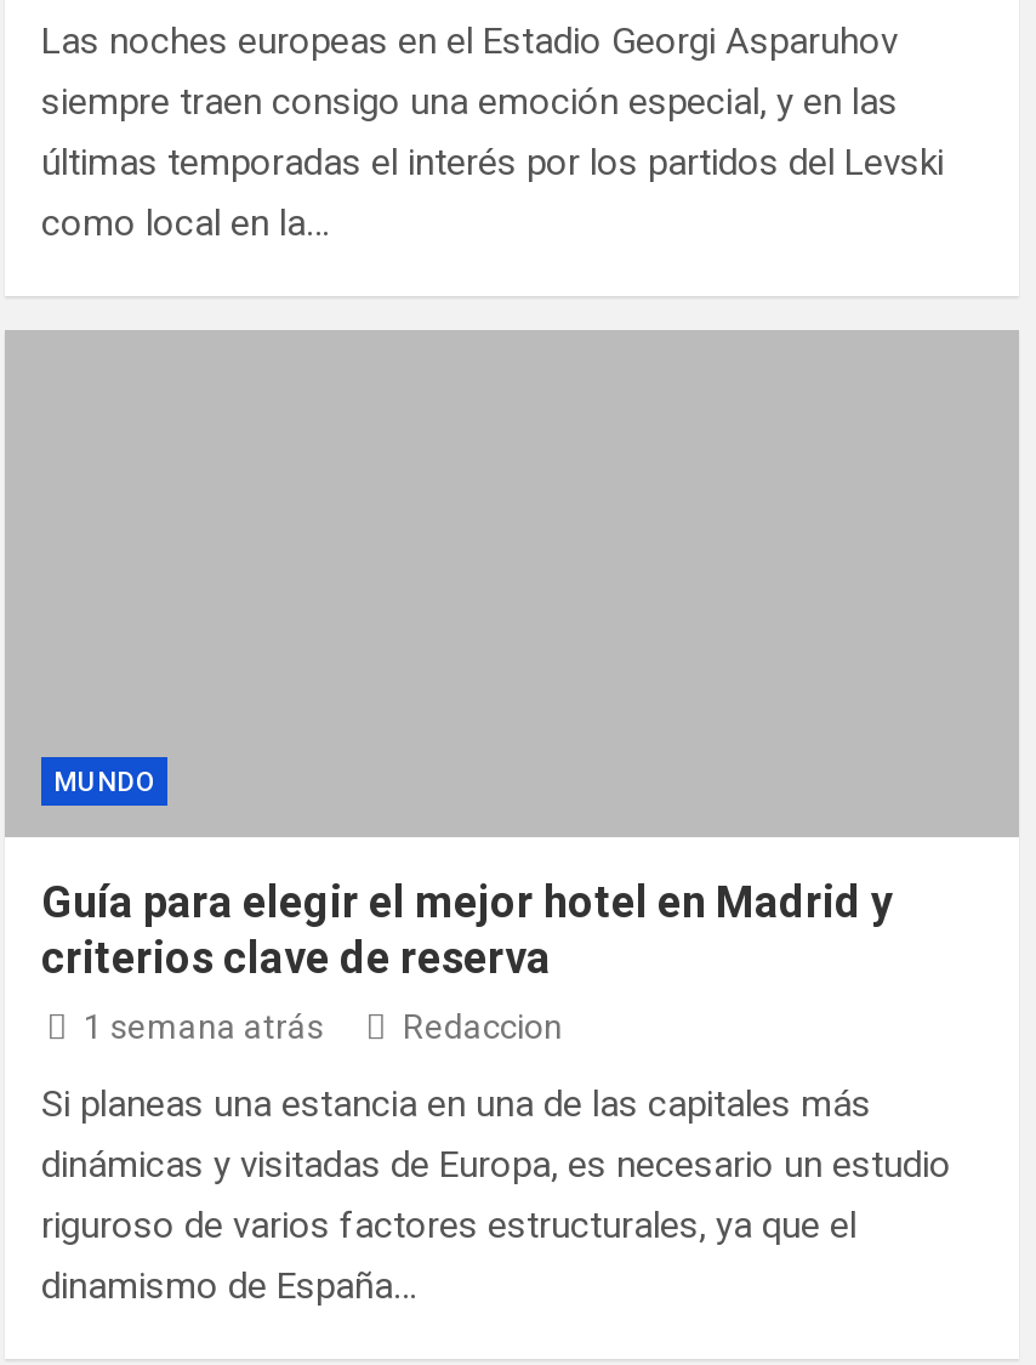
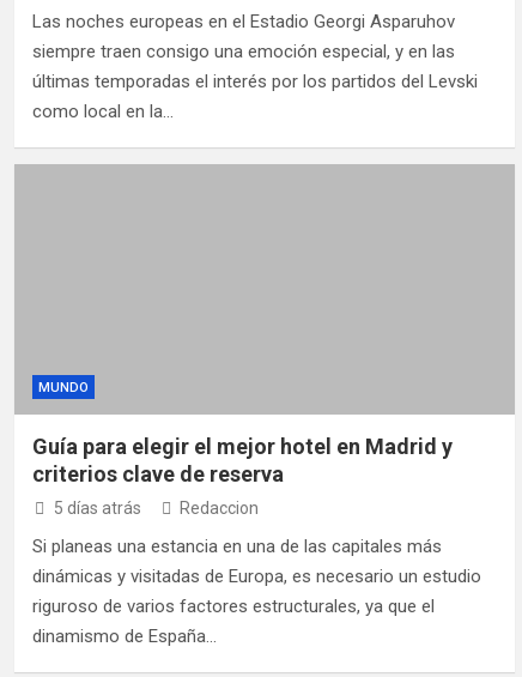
[84,1006,324,1045] 1 semana atrás -> [53,498,141,517] 5 días atrás

